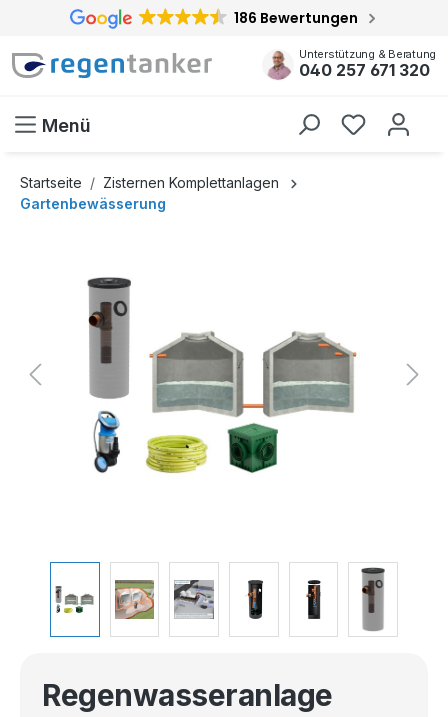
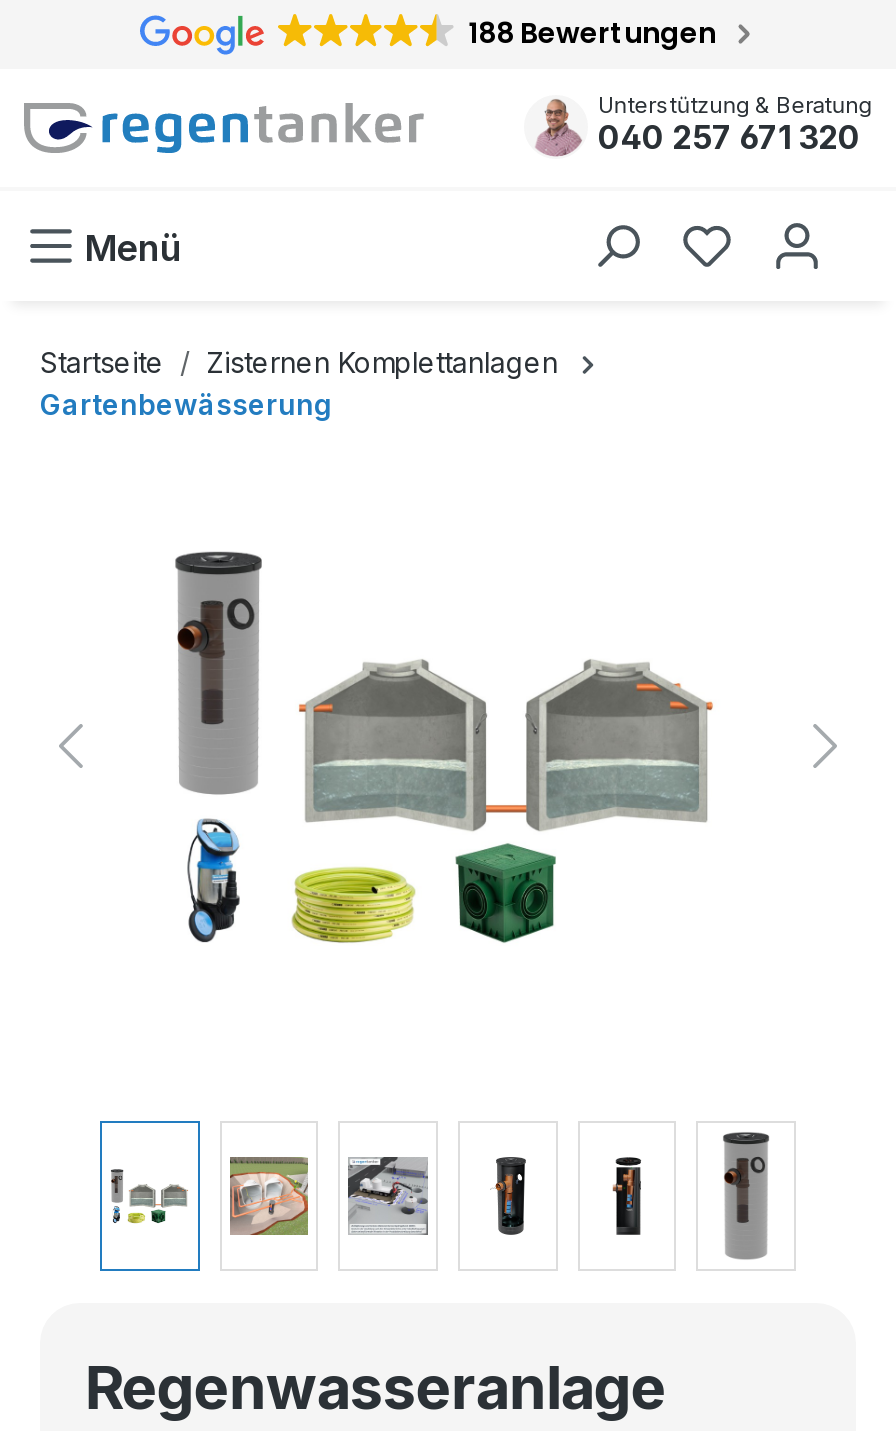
[234,8,358,28] 186 Bewertungen -> [468,13,716,53] 188 Bewertungen

